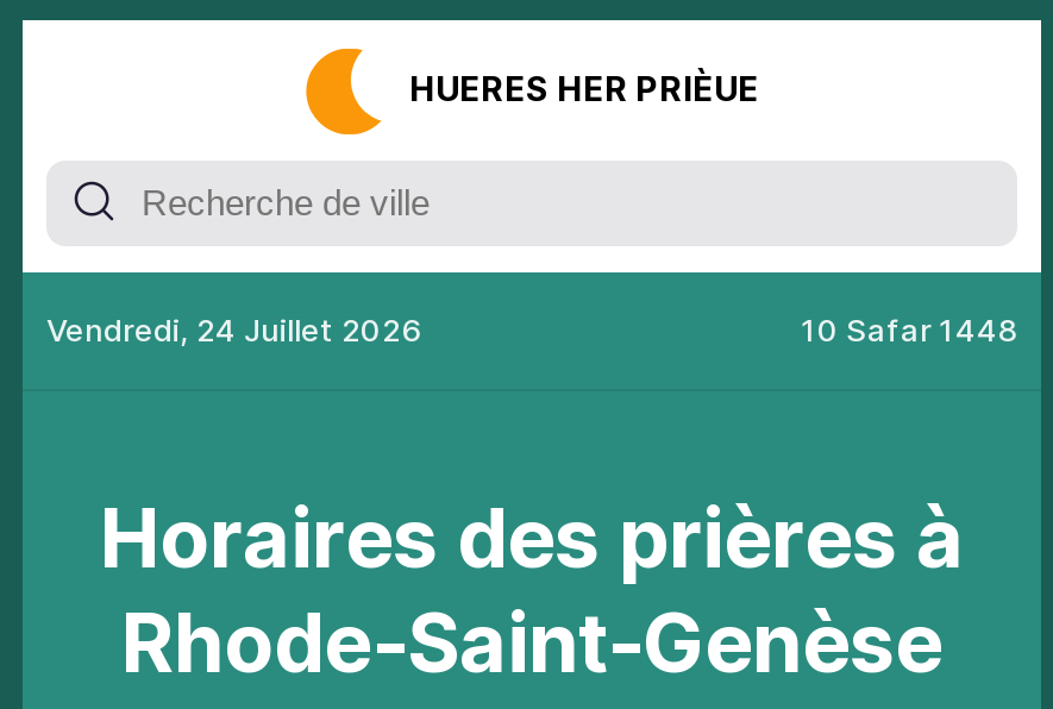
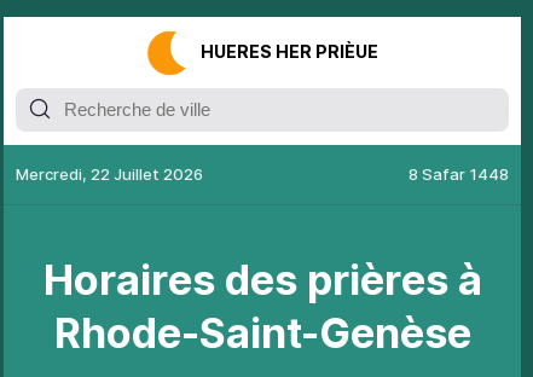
[46,310,420,349] Vendredi, 24 Juillet 2026 -> [16,164,203,184] Mercredi, 22 Juillet 2026
[801,310,1017,349] 10 Safar 1448 -> [409,164,509,184] 8 Safar 1448

